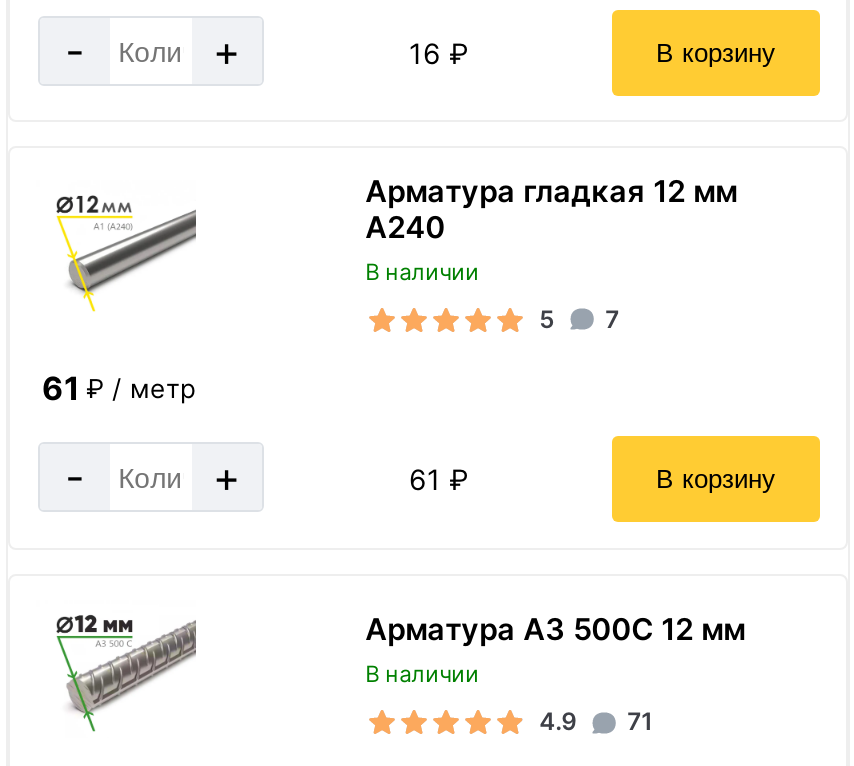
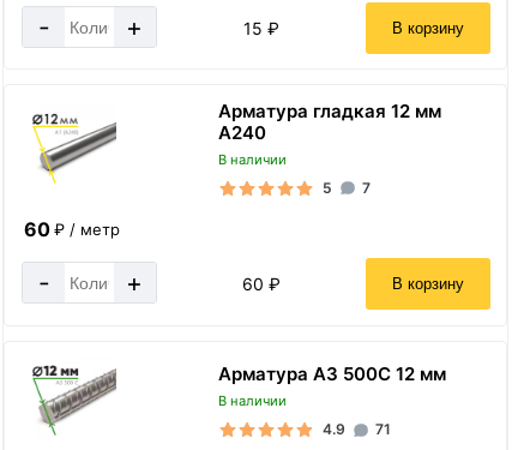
[409,36,469,70] 16 ₽ -> [244,18,280,38] 15 ₽
[42,368,196,408] 61 ₽ / метр -> [24,217,120,241] 60 ₽ / метр
[409,462,469,496] 61 ₽ -> [243,273,281,294] 60 ₽

